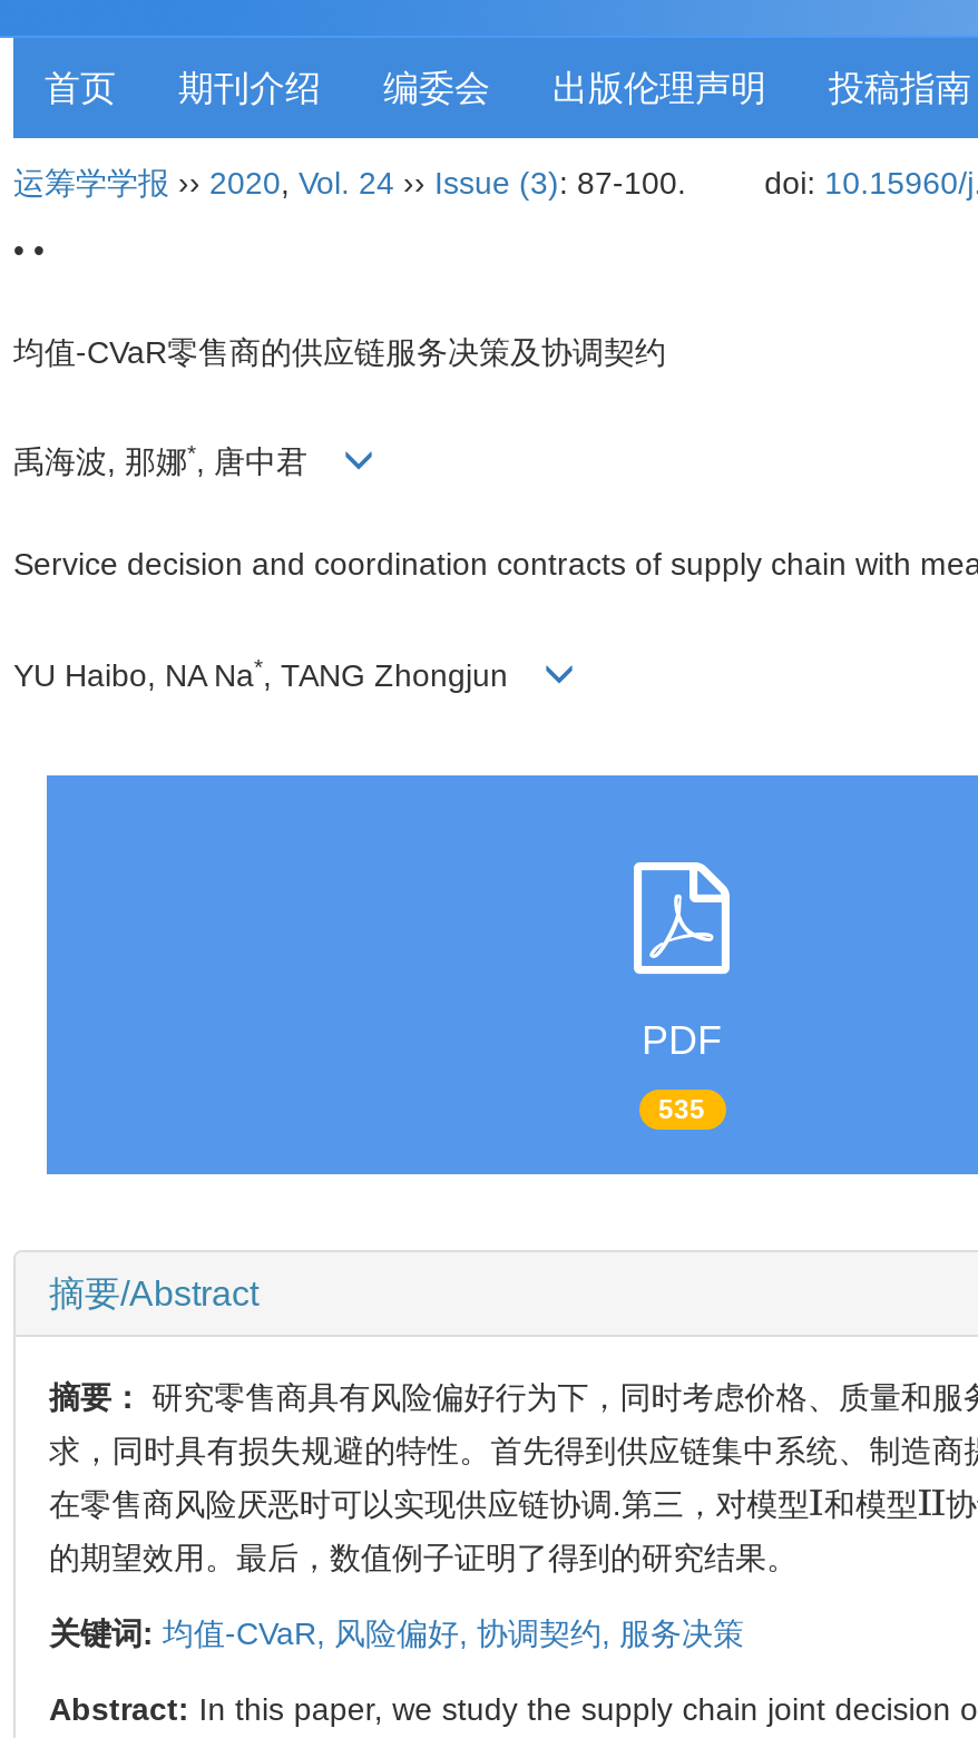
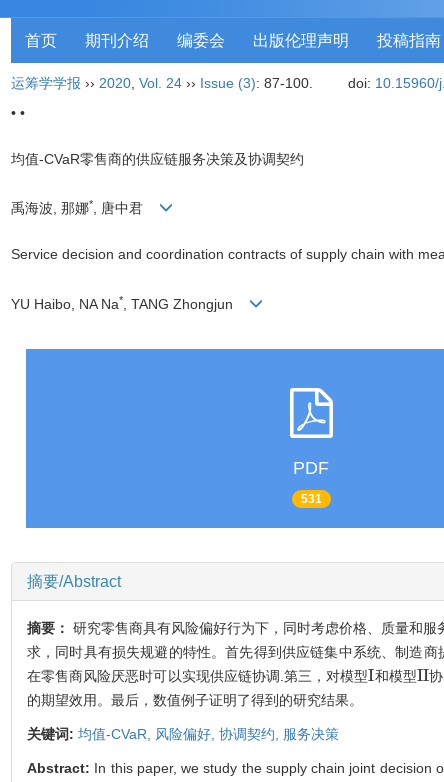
[658,1094,705,1126] 535 -> [300,492,321,506] 531

